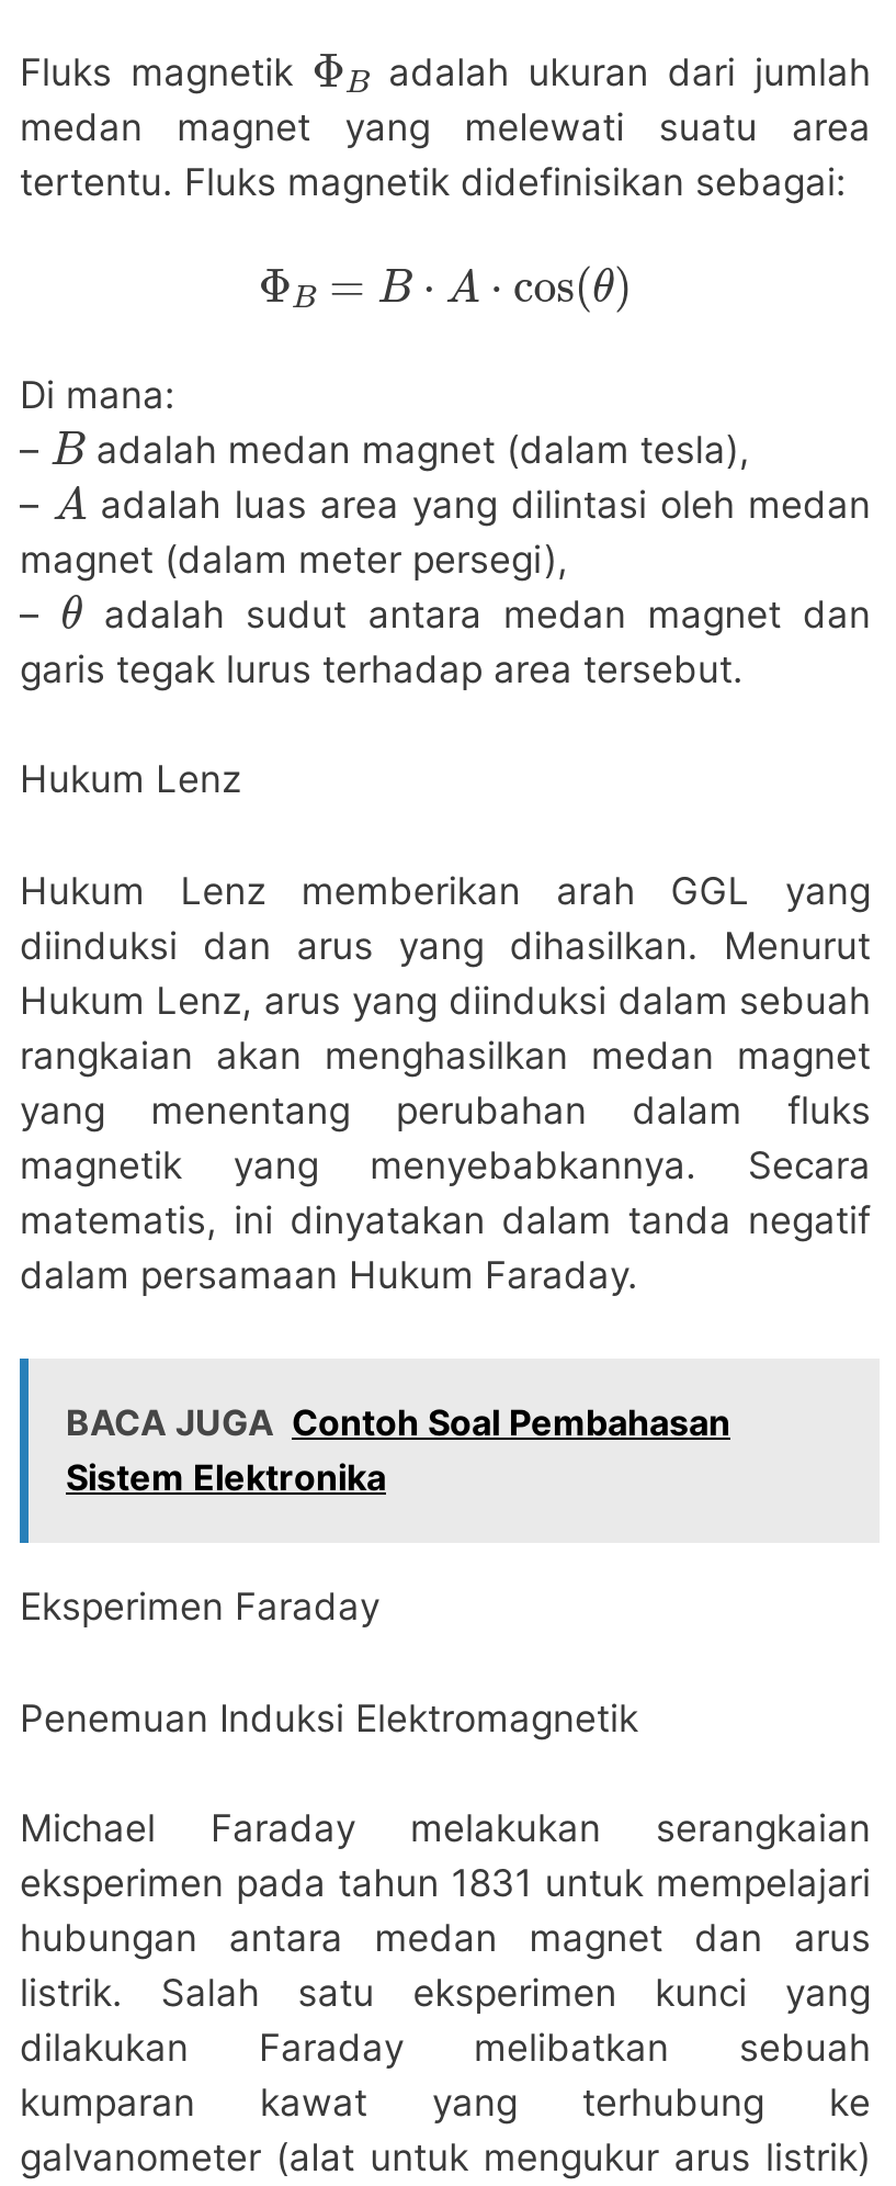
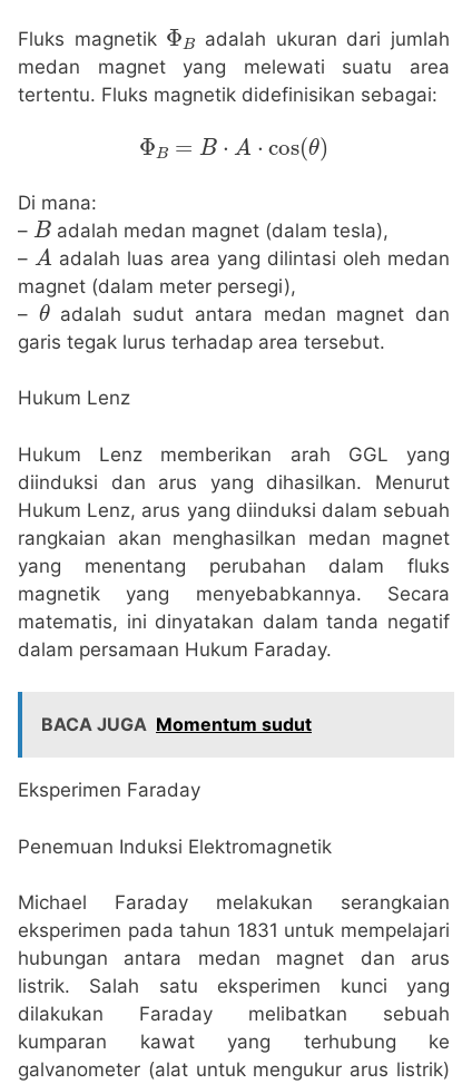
[66,1400,730,1499] BACA JUGA Contoh Soal Pembahasan | Sistem Elektronika -> [41,713,312,735] BACA JUGA Momentum sudut

